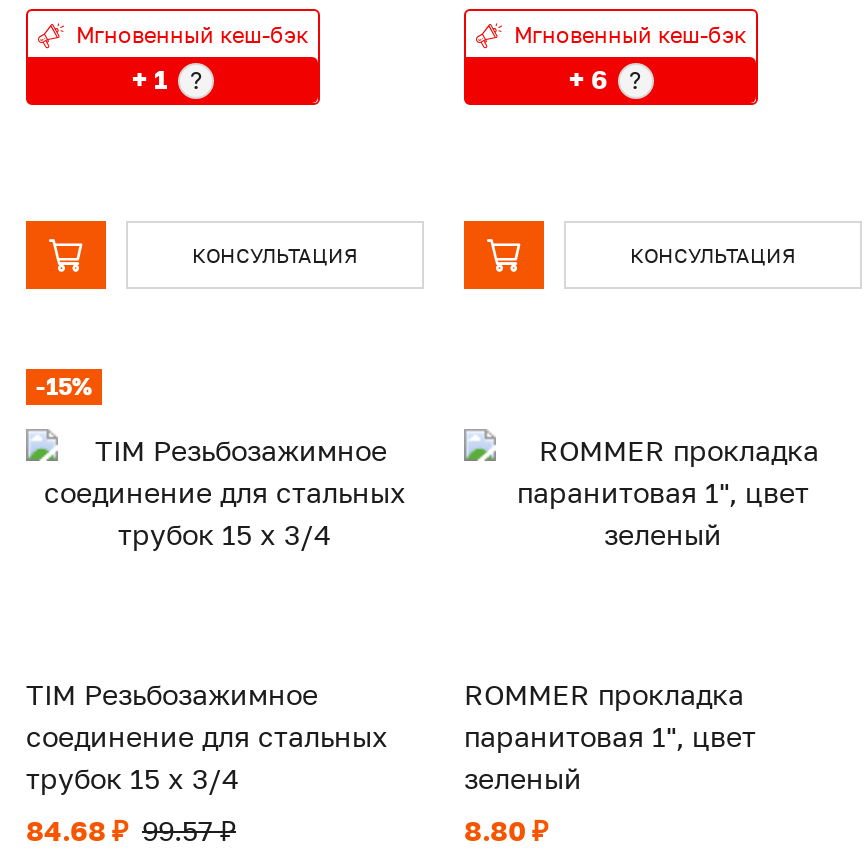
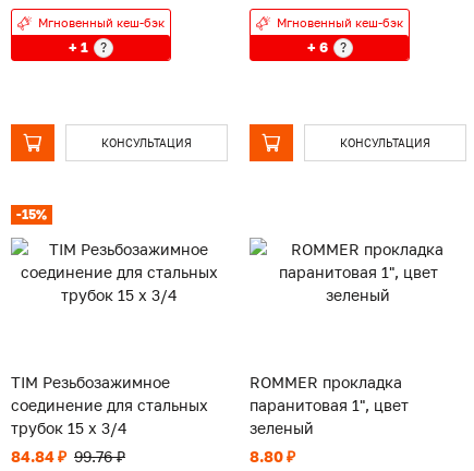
[26,813,236,847] 84.68 ₽ 99.57 ₽ -> [11,447,125,466] 84.84 ₽ 99.76 ₽

